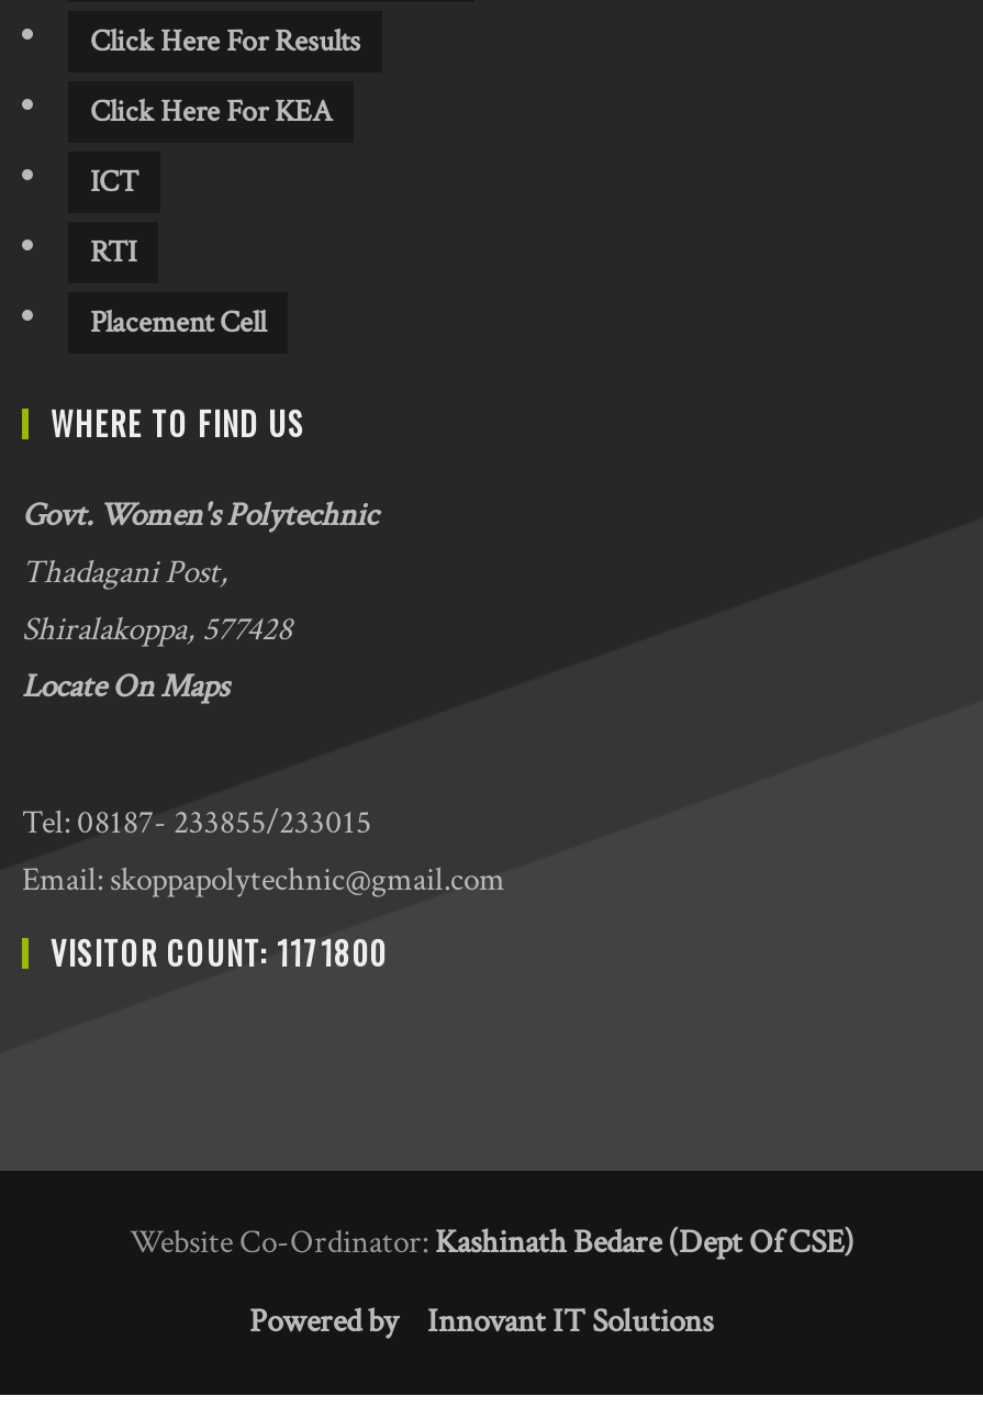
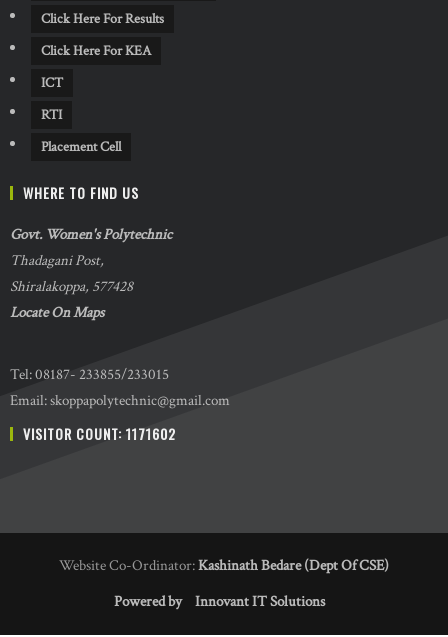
[51,929,387,975] VISITOR COUNT: 1171800 -> [23,423,176,444] VISITOR COUNT: 1171602

